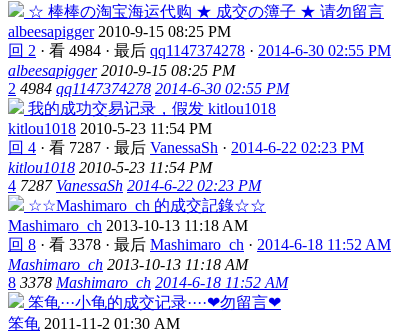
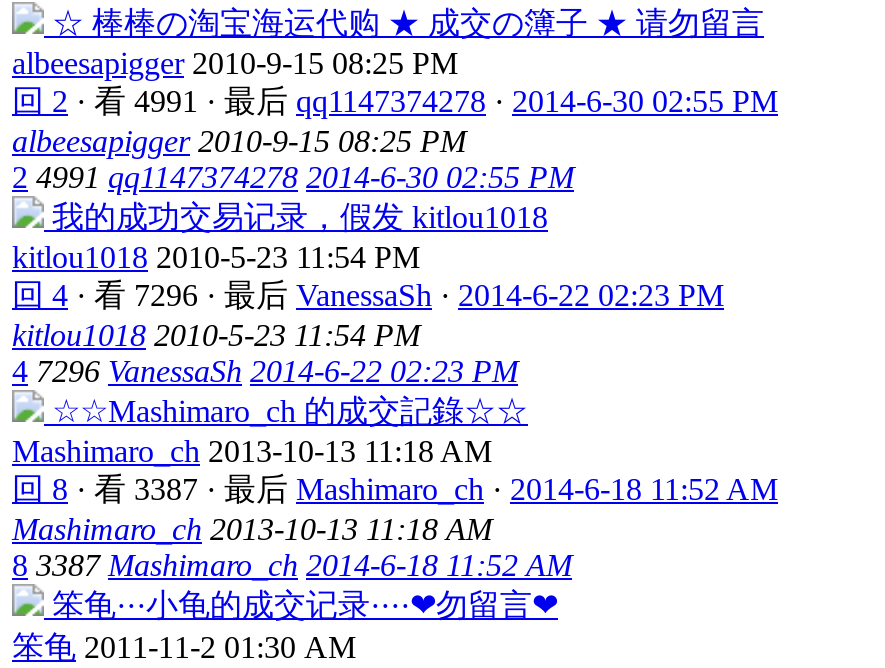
[8,42,391,59] 回 2 · 看 4984 · 最后qq1147374278 · 2014-6-30 02:55 PM -> [12,84,778,118] 回 2 · 看 4991 · 最后qq1147374278 · 2014-6-30 02:55 PM
[8,80,289,97] 2 4984 qq1147374278 2014-6-30 02:55 PM -> [12,160,574,194] 2 4991 qq1147374278 2014-6-30 02:55 PM
[8,139,364,156] 回 4 · 看 7287 · 最后VanessaSh · 2014-6-22 02:23 PM -> [12,278,724,312] 回 4 · 看 7296 · 最后VanessaSh · 2014-6-22 02:23 PM
[8,177,261,194] 4 7287 VanessaSh 2014-6-22 02:23 PM -> [12,354,518,388] 4 7296 VanessaSh 2014-6-22 02:23 PM
[8,236,391,253] 回 8 · 看 3378 · 最后Mashimaro_ch · 2014-6-18 11:52 AM -> [12,472,778,506] 回 8 · 看 3387 · 最后Mashimaro_ch · 2014-6-18 11:52 AM
[8,274,288,291] 8 3378 Mashimaro_ch 2014-6-18 11:52 AM -> [12,548,572,582] 8 3387 Mashimaro_ch 2014-6-18 11:52 AM

